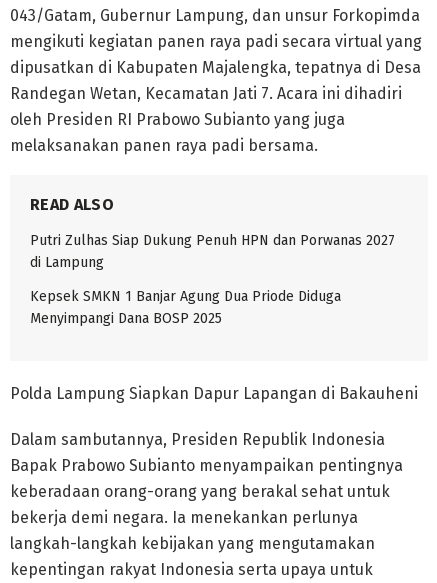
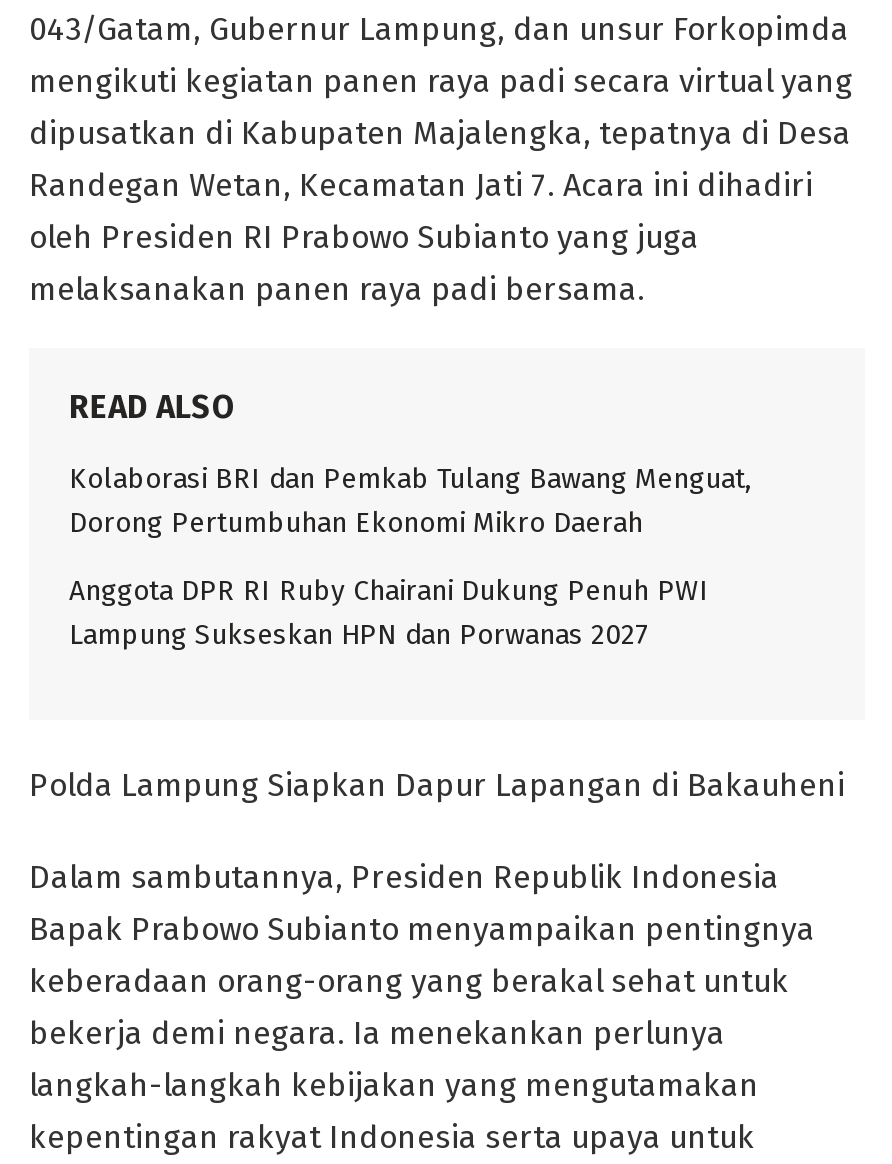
[30,232,395,271] Putri Zulhas Siap Dukung Penuh HPN dan Porwanas 2027 | di Lampung -> [69,461,751,539] Kolaborasi BRI dan Pemkab Tulang Bawang Menguat, | Dorong Pertumbuhan Ekonomi Mikro Daerah
[30,288,341,327] Kepsek SMKN 1 Banjar Agung Dua Priode Diduga | Menyimpangi Dana BOSP 2025 -> [69,573,709,651] Anggota DPR RI Ruby Chairani Dukung Penuh PWI | Lampung Sukseskan HPN dan Porwanas 2027

